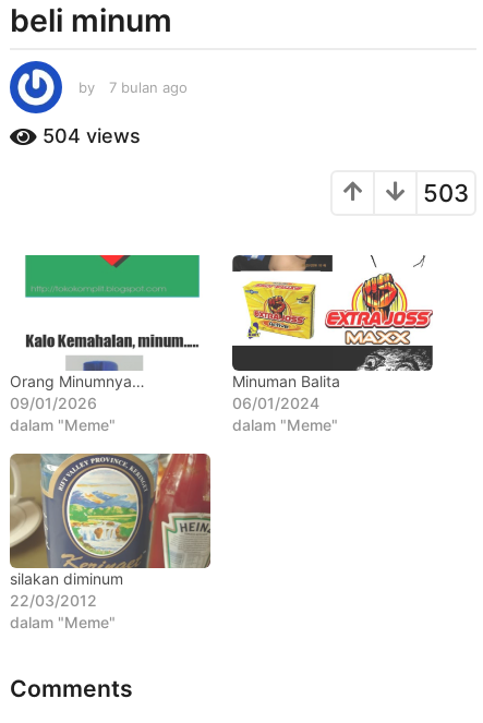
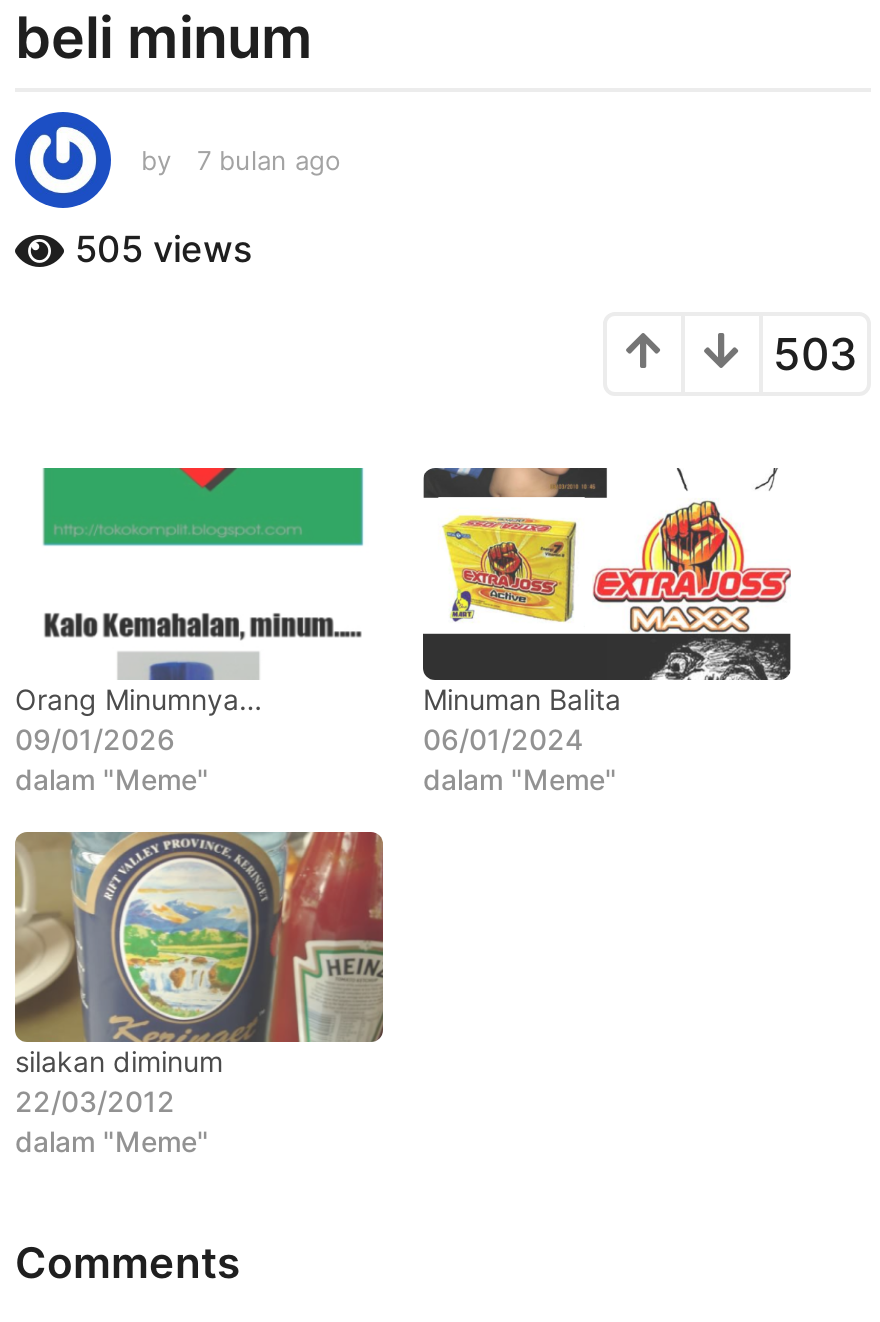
[43,125,141,148] 504 views -> [75,229,253,271] 505 views

